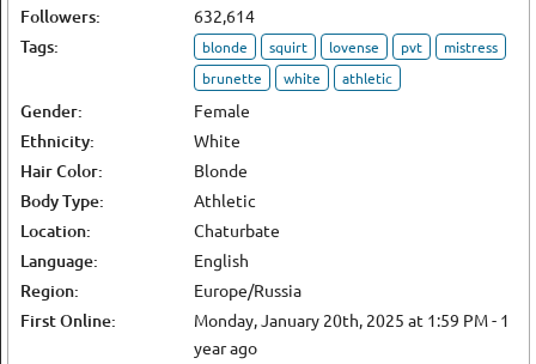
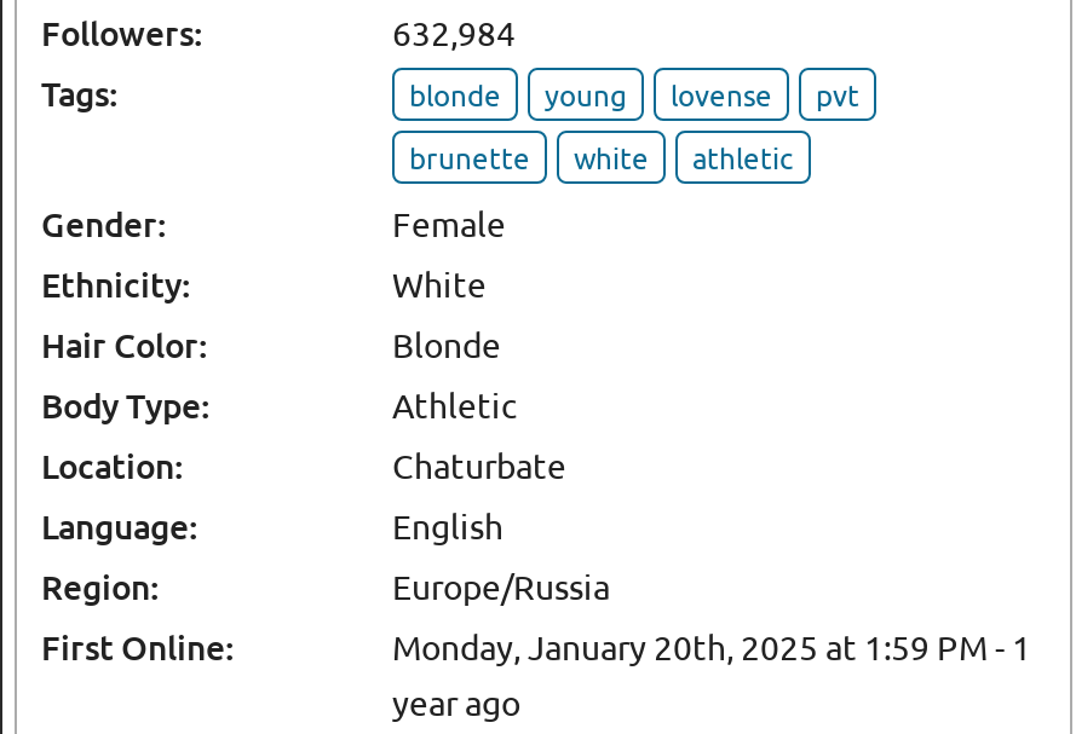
[194,5,255,26] 632,614 -> [392,10,516,53] 632,984
[269,37,307,56] squirt -> [545,75,627,114] young
[444,37,498,56] mistress -> none

